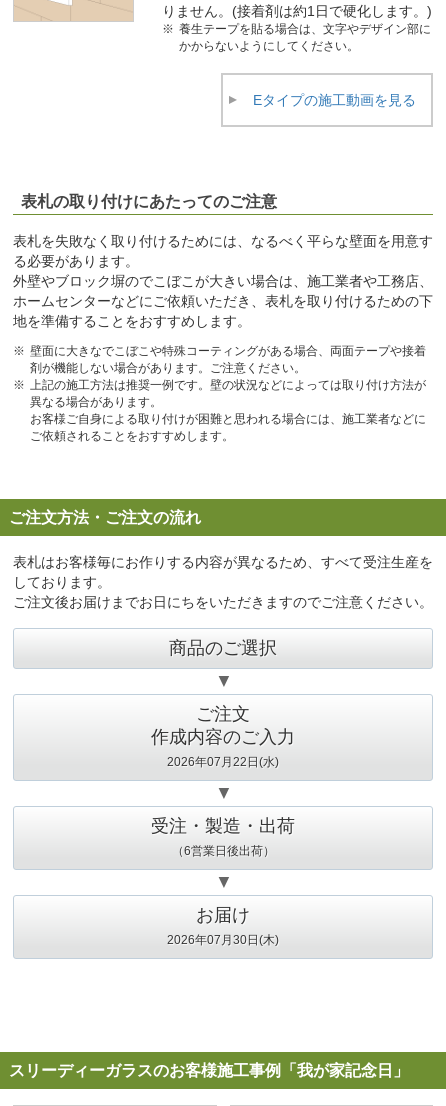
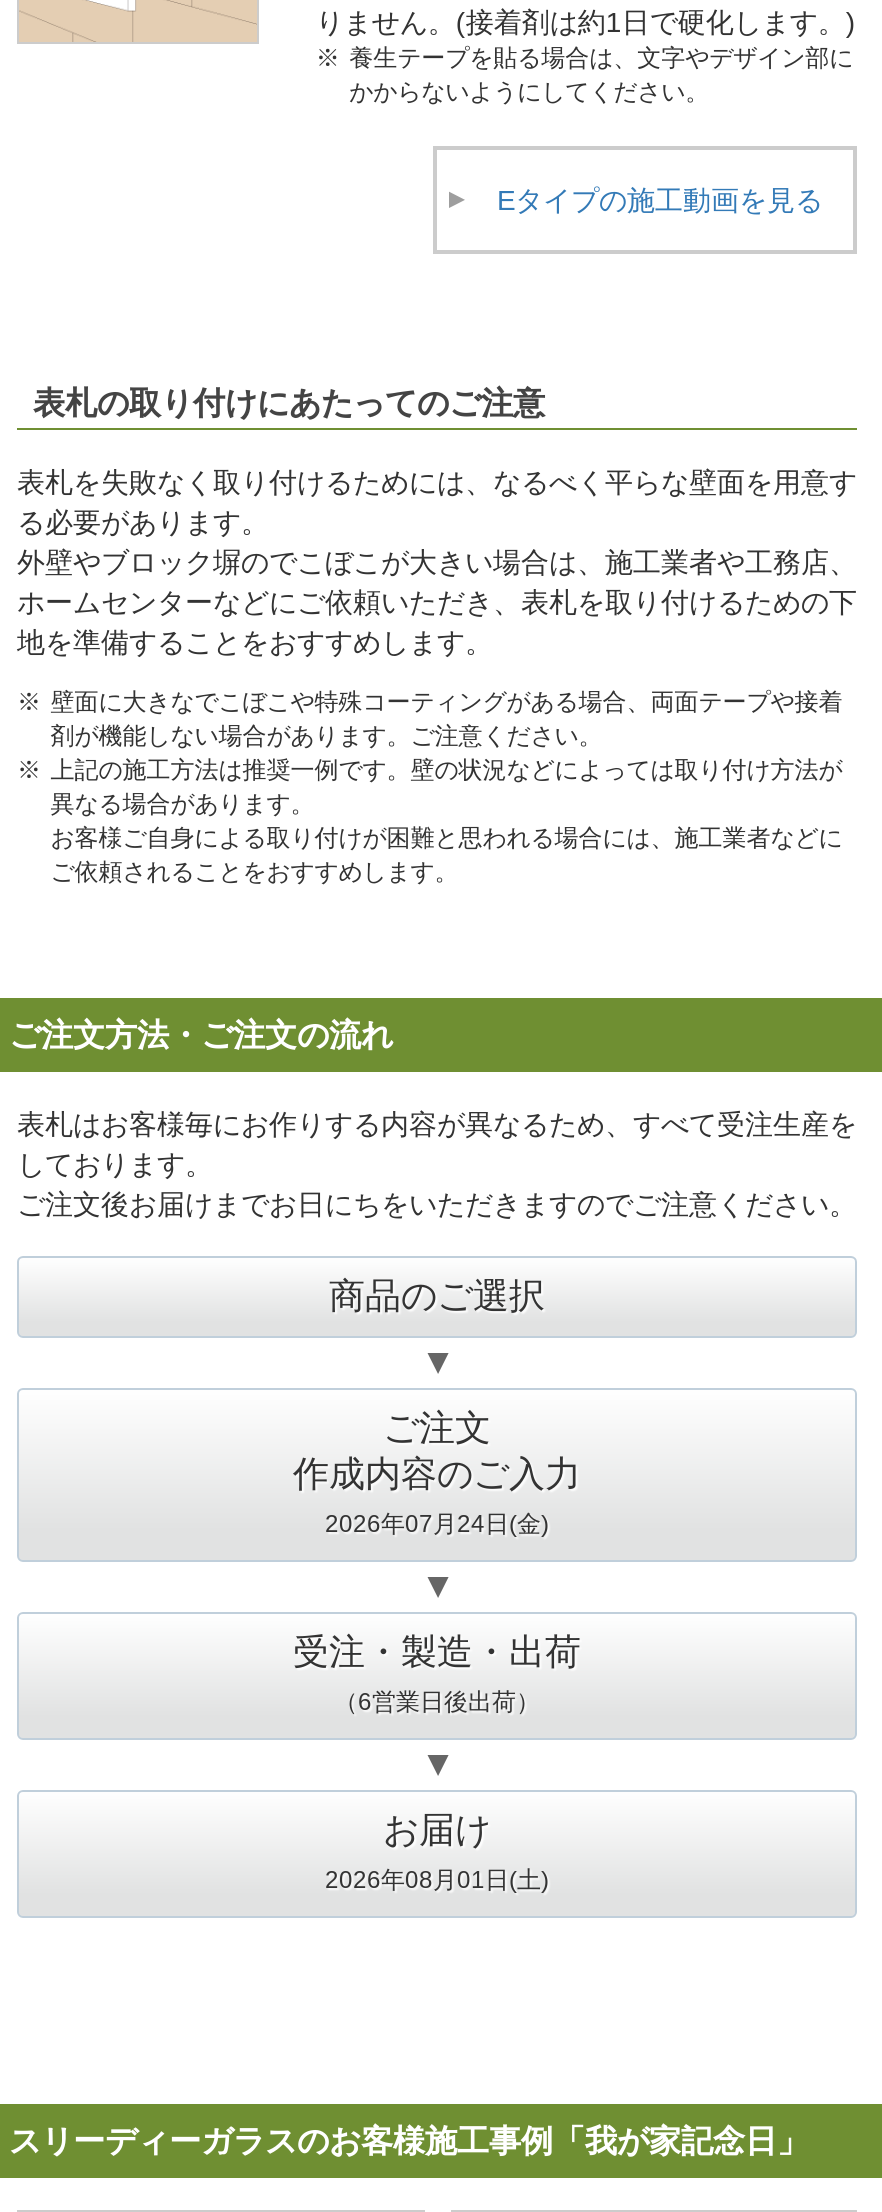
[167,754,279,768] 2026年07月22日(水) -> [325,1509,549,1537] 2026年07月24日(金)
[167,932,279,946] 2026年07月30日(木) -> [325,1865,549,1893] 2026年08月01日(土)

